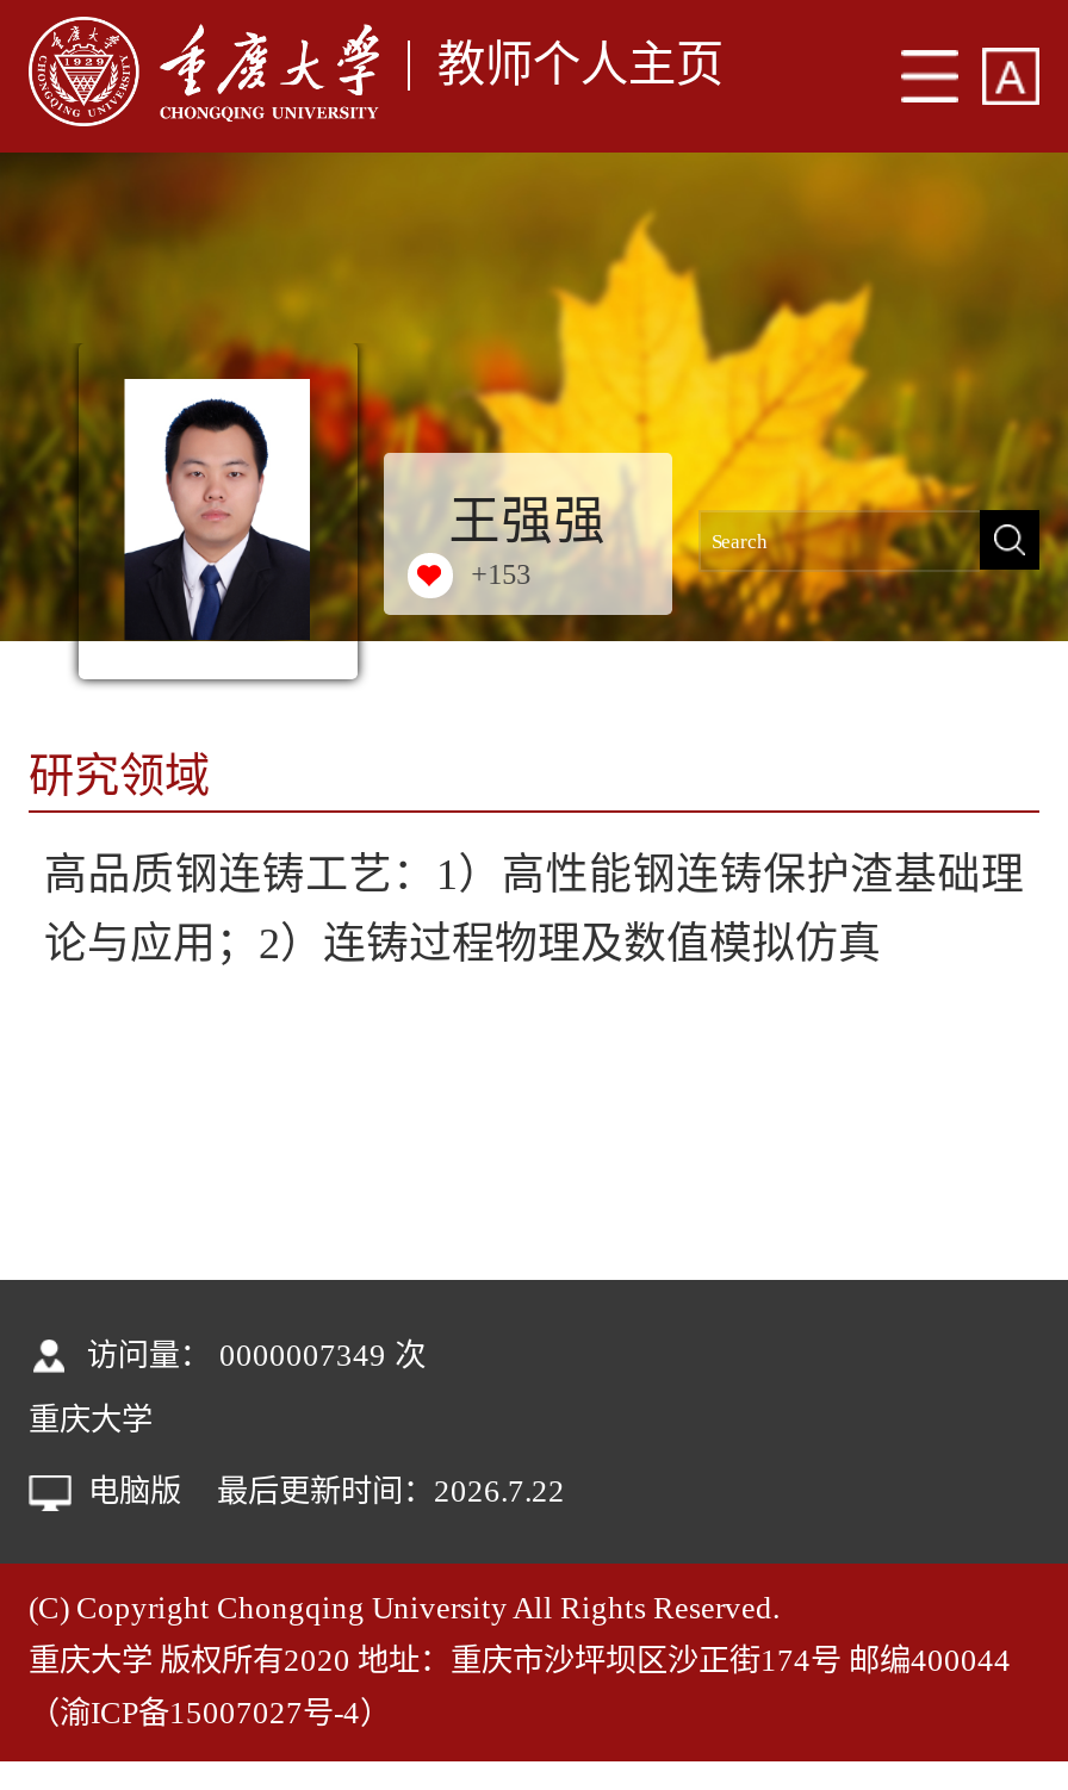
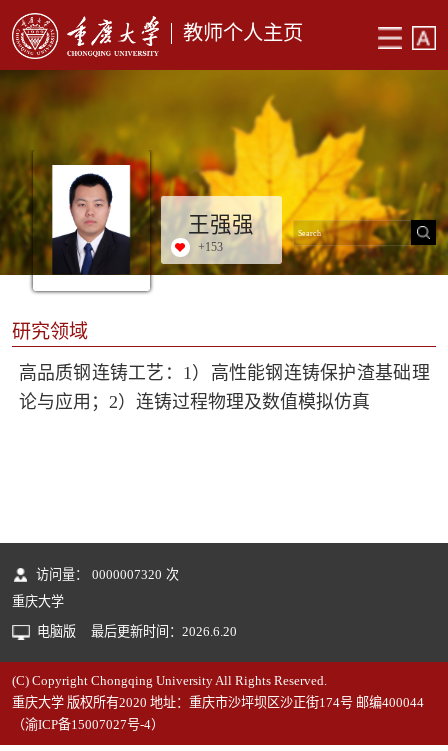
[87,1336,426,1372] 访问量： 0000007349 次 -> [36,567,179,582] 访问量： 0000007320 次
[217,1472,565,1508] 最后更新时间：2026.7.22 -> [91,624,237,639] 最后更新时间：2026.6.20

